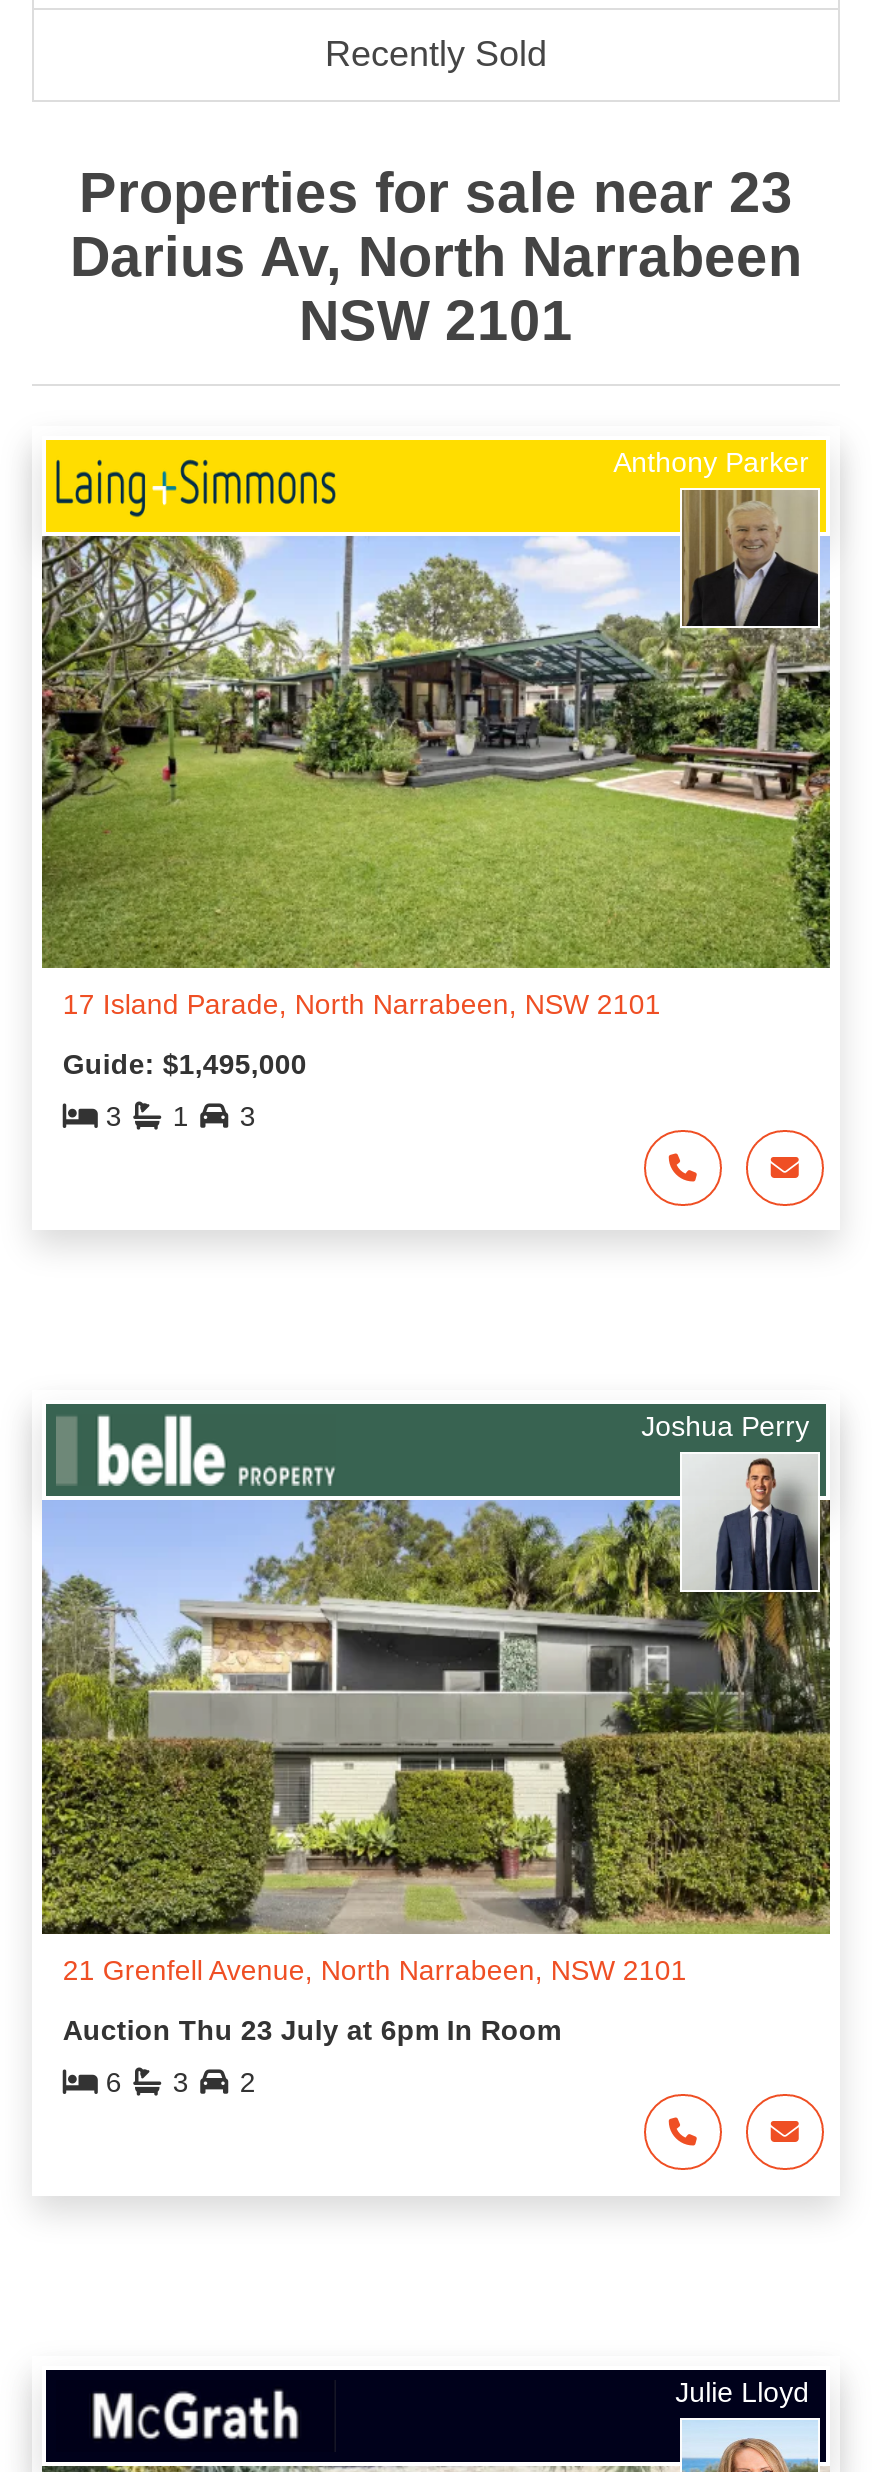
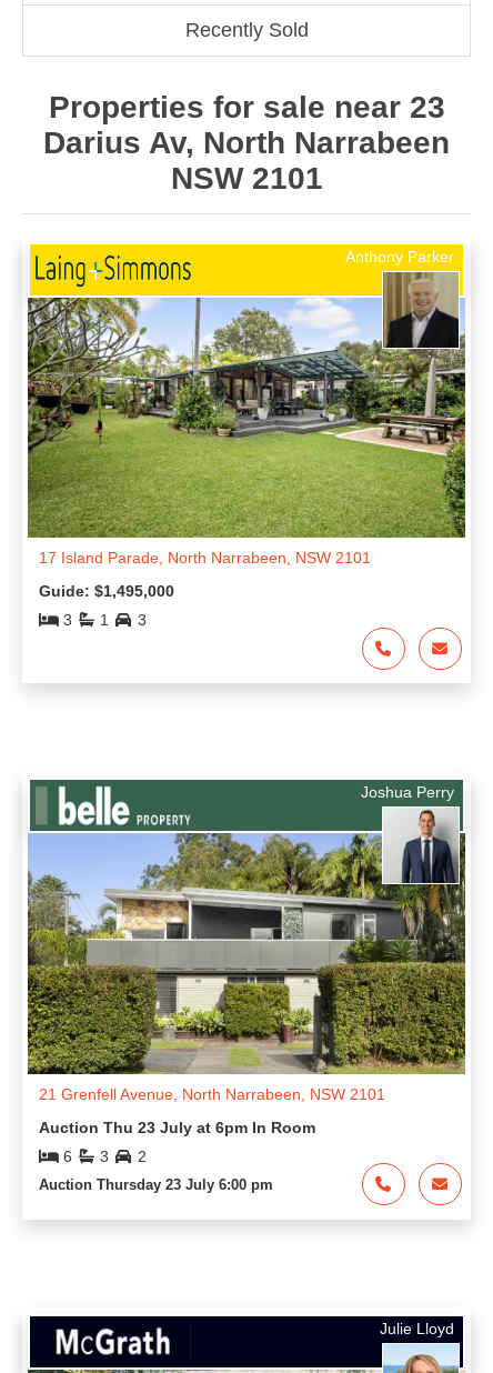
none -> [39,1176,274,1193] Auction Thursday 23 July 6:00 pm

